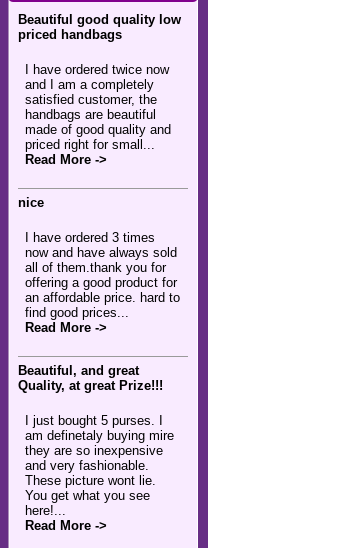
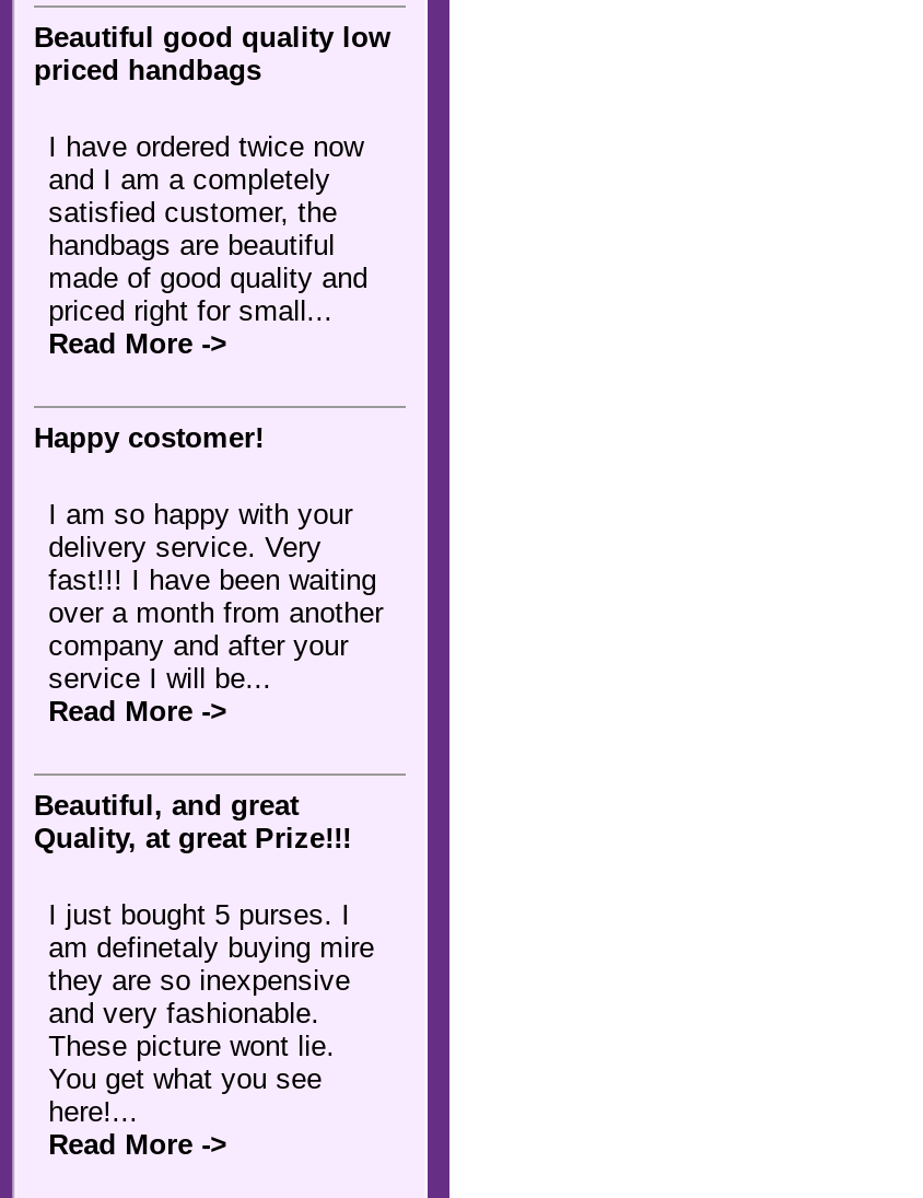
[18,195,44,210] nice -> [34,422,264,454] Happy costomer!
[25,230,180,320] I have ordered 3 times | now and have always sold | all of them.thank you for | offering a good product for | an affordable price. hard to | find good prices... -> [48,498,383,695] I am so happy with your | delivery service. Very | fast!!! I have been waiting | over a month from another | company and after your | service I will be...

